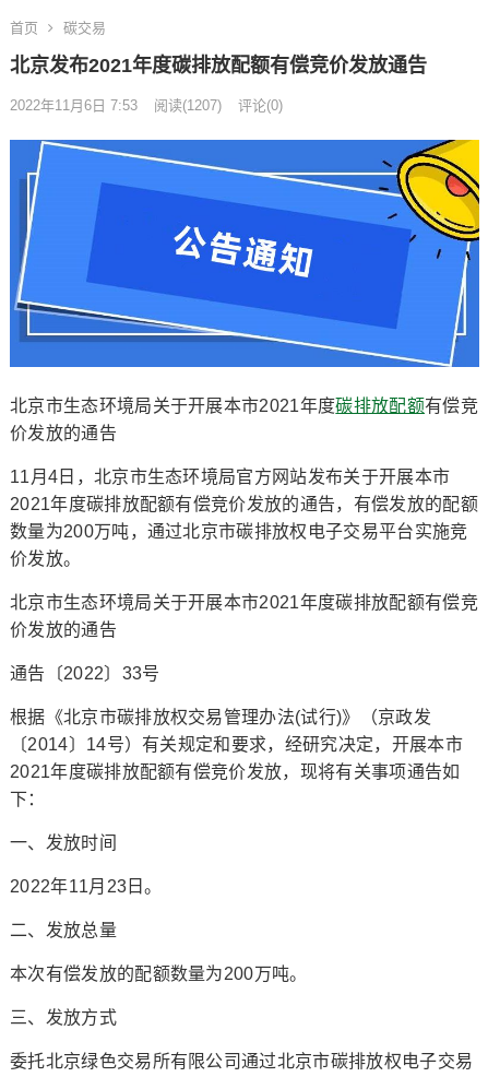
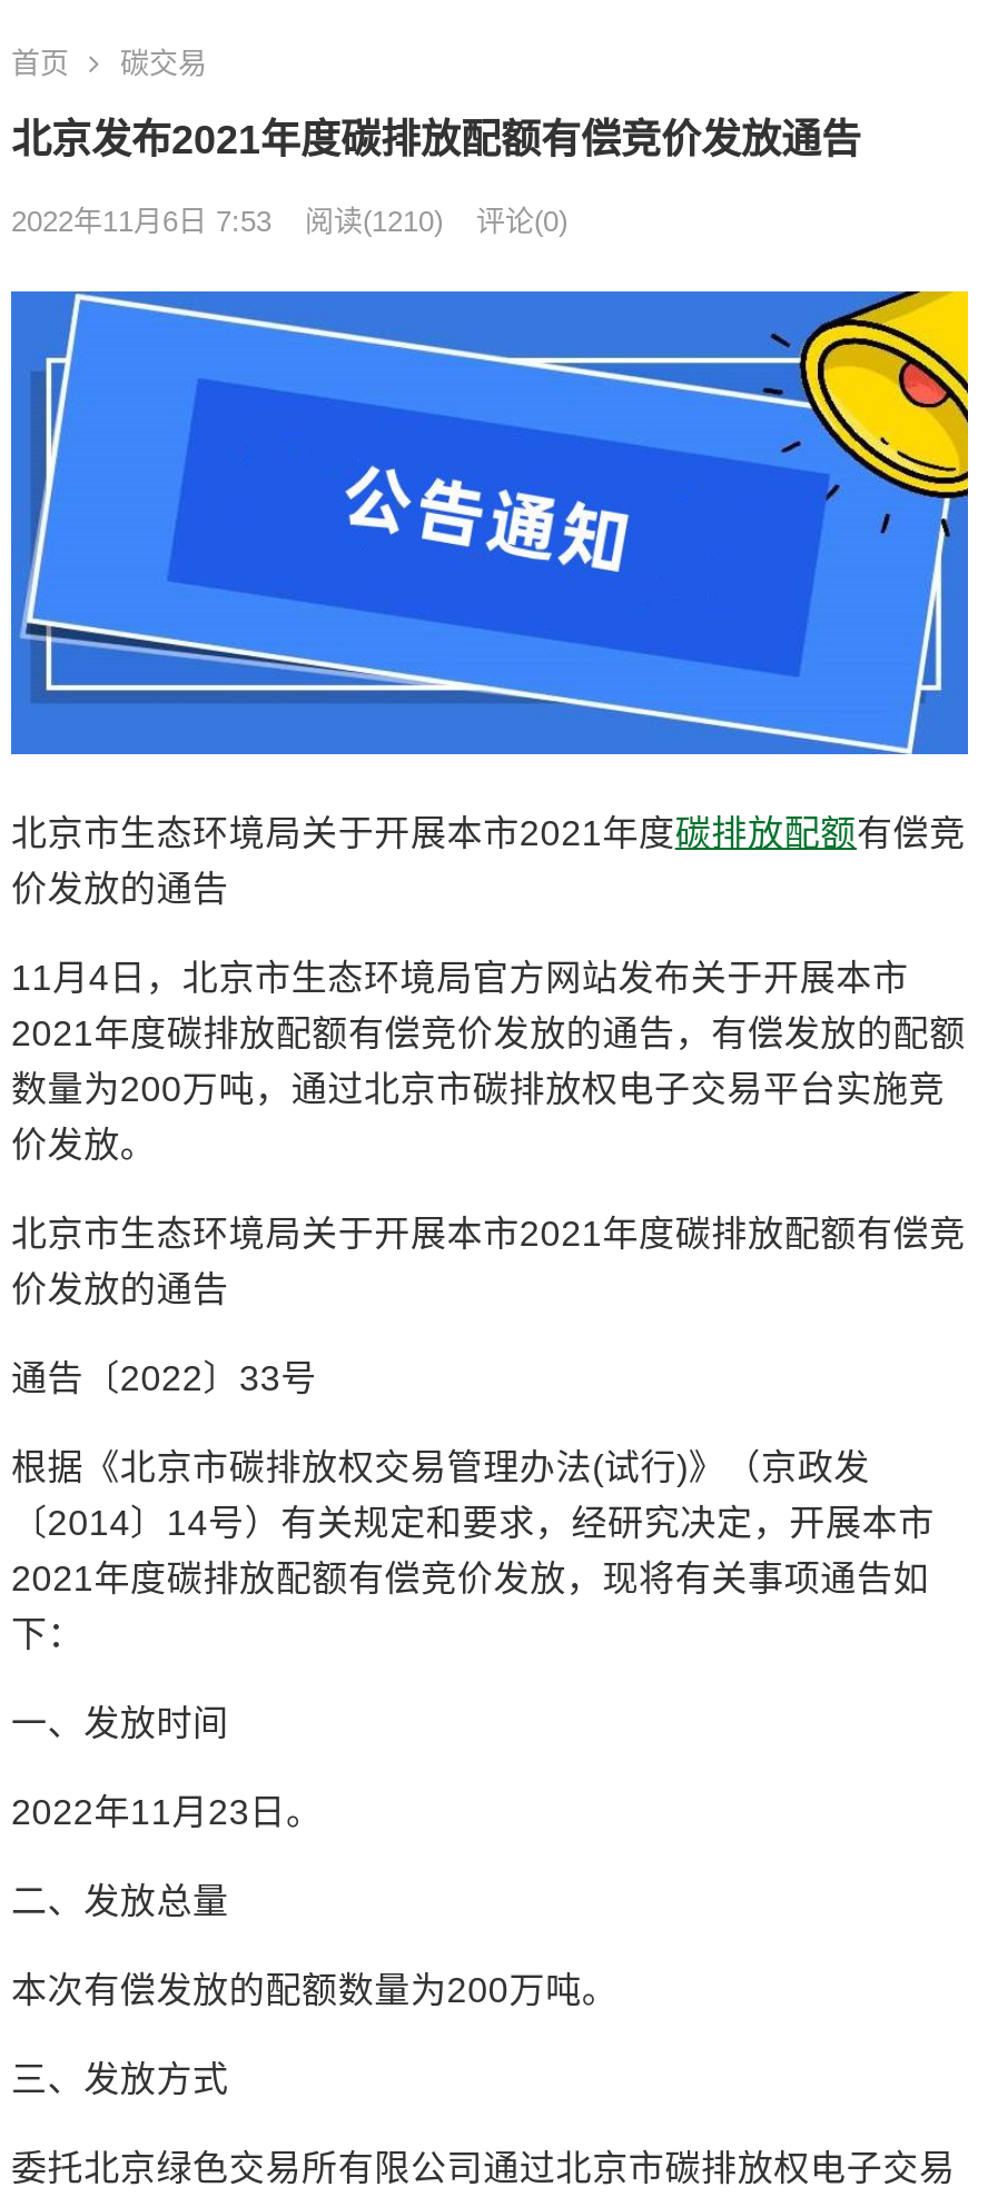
[10,97,283,113] 2022年11月6日 7:53 阅读(1207) 评论(0) -> [11,204,567,237] 2022年11月6日 7:53 阅读(1210) 评论(0)

